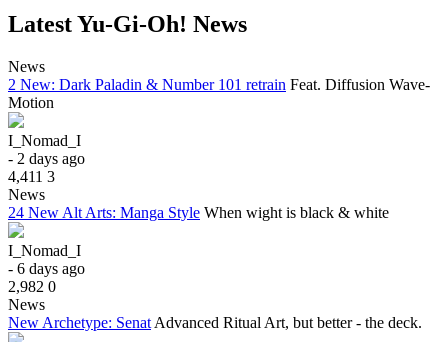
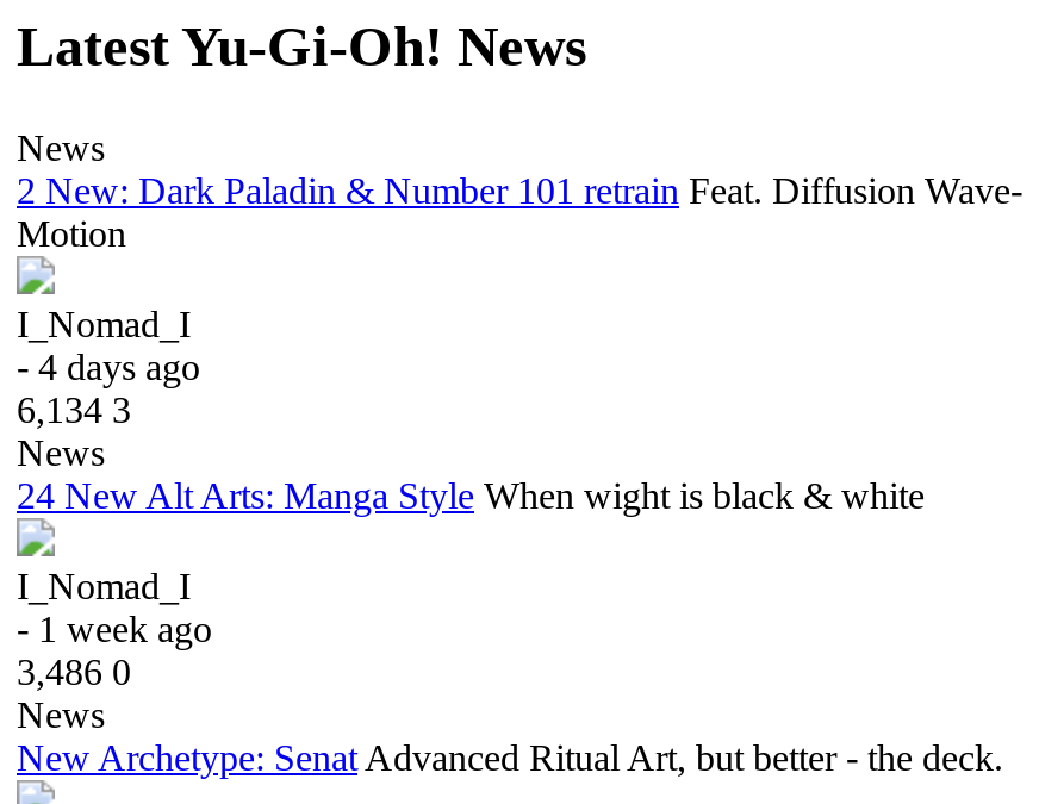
[8,150,85,167] - 2 days ago -> [17,346,200,387] - 4 days ago
[8,168,55,185] 4,411 3 -> [17,389,131,430] 6,134 3
[8,260,85,277] - 6 days ago -> [17,608,212,649] - 1 week ago
[8,278,56,295] 2,982 0 -> [17,651,131,692] 3,486 0

